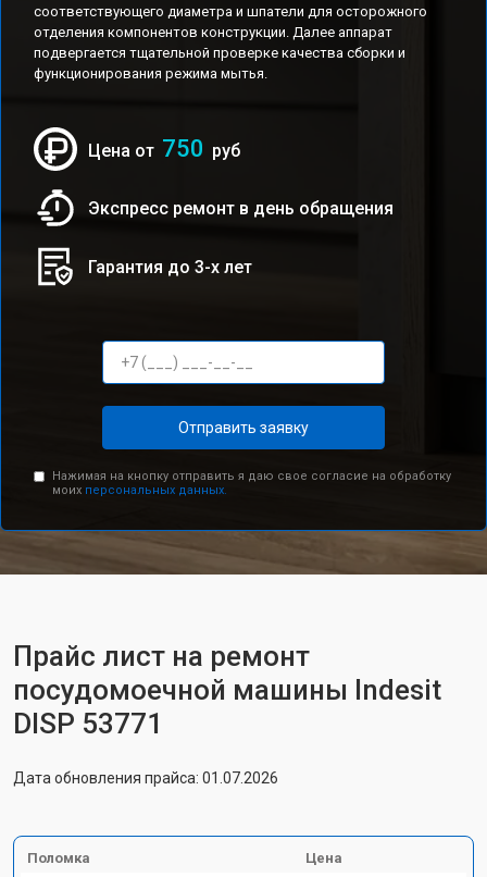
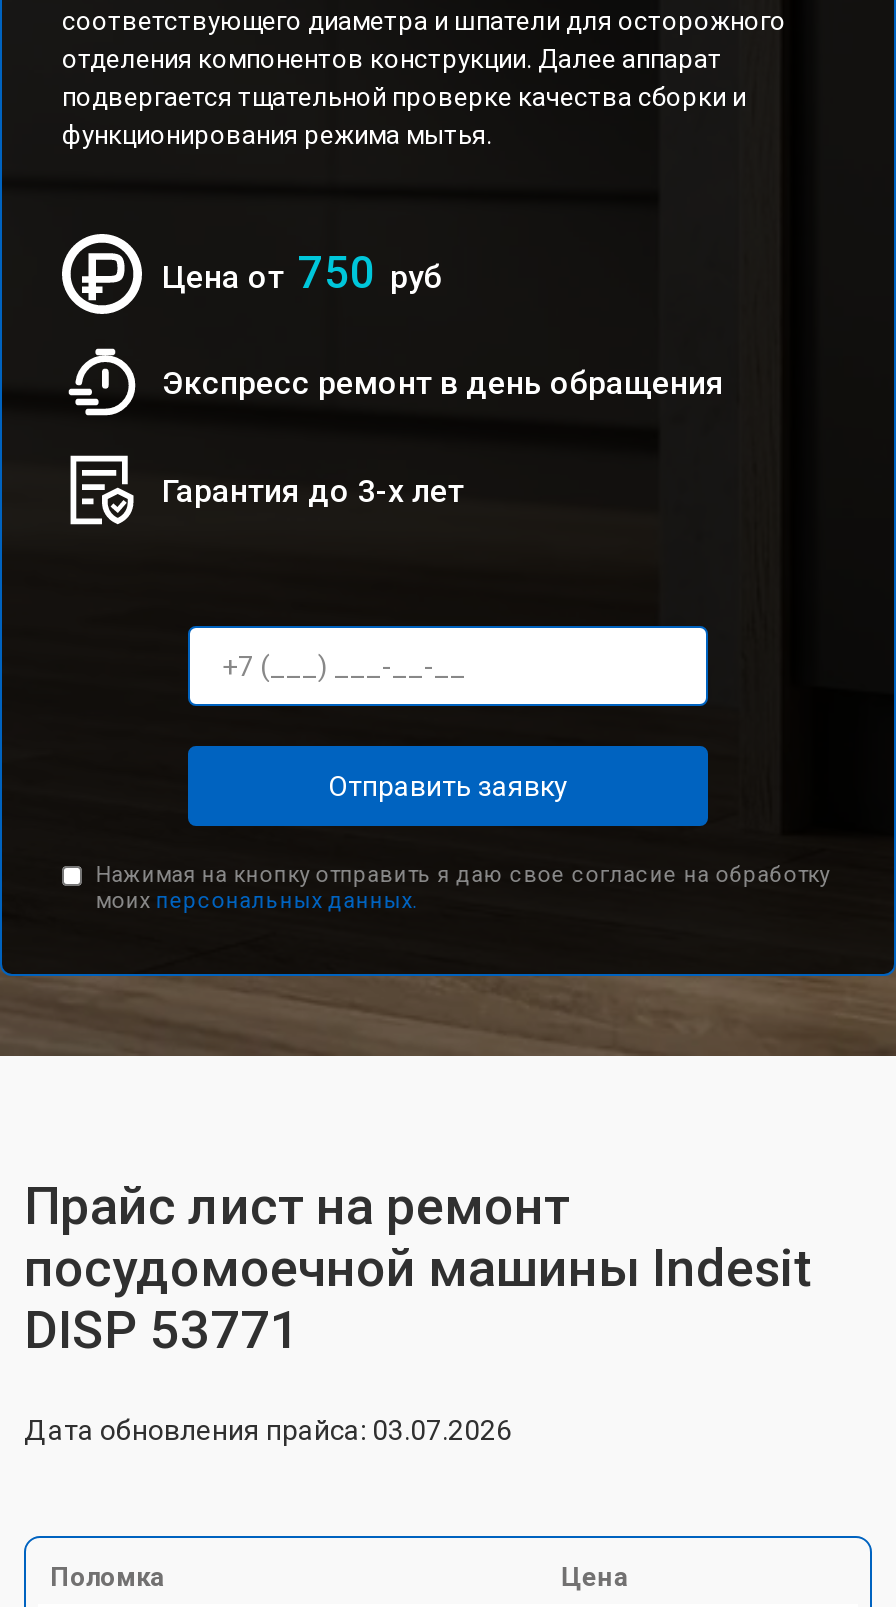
[13,769,278,787] Дата обновления прайса: 01.07.2026 -> [24,1414,512,1446] Дата обновления прайса: 03.07.2026

